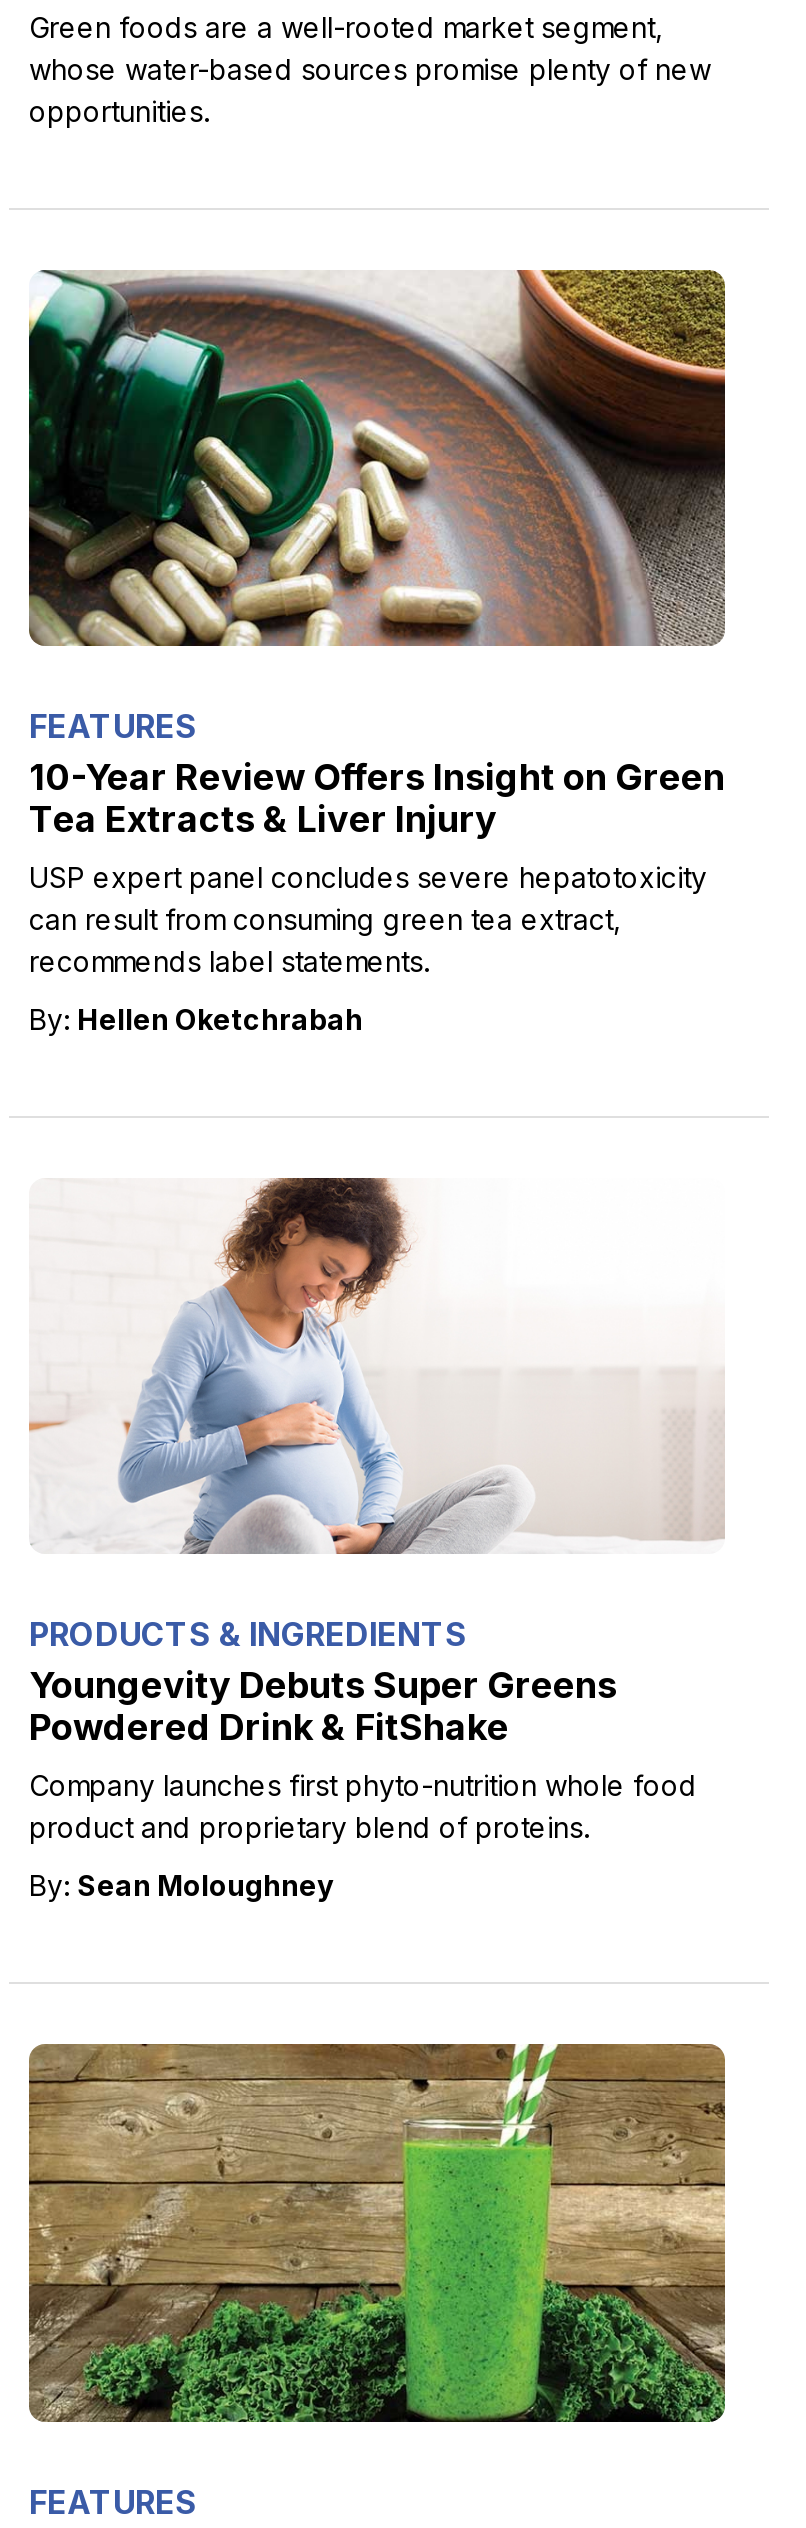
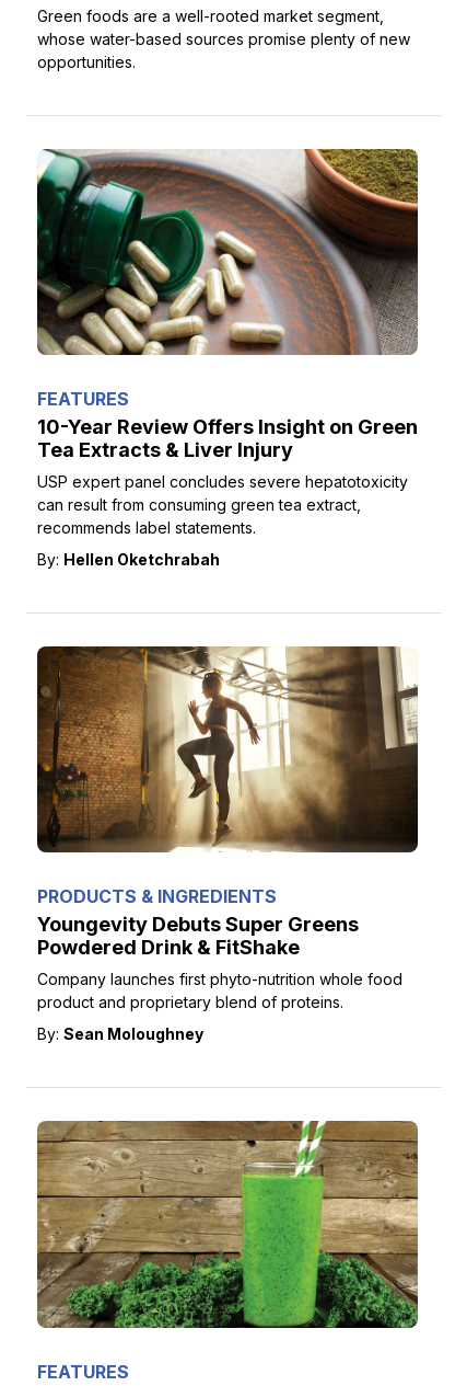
[29,1178,725,1556] [image] -> [36,645,419,854] [image]

